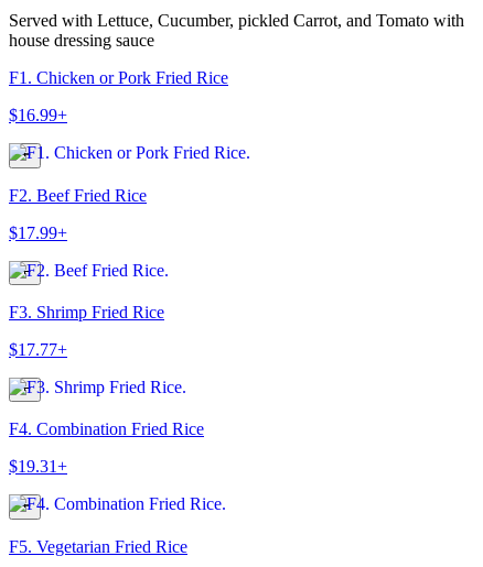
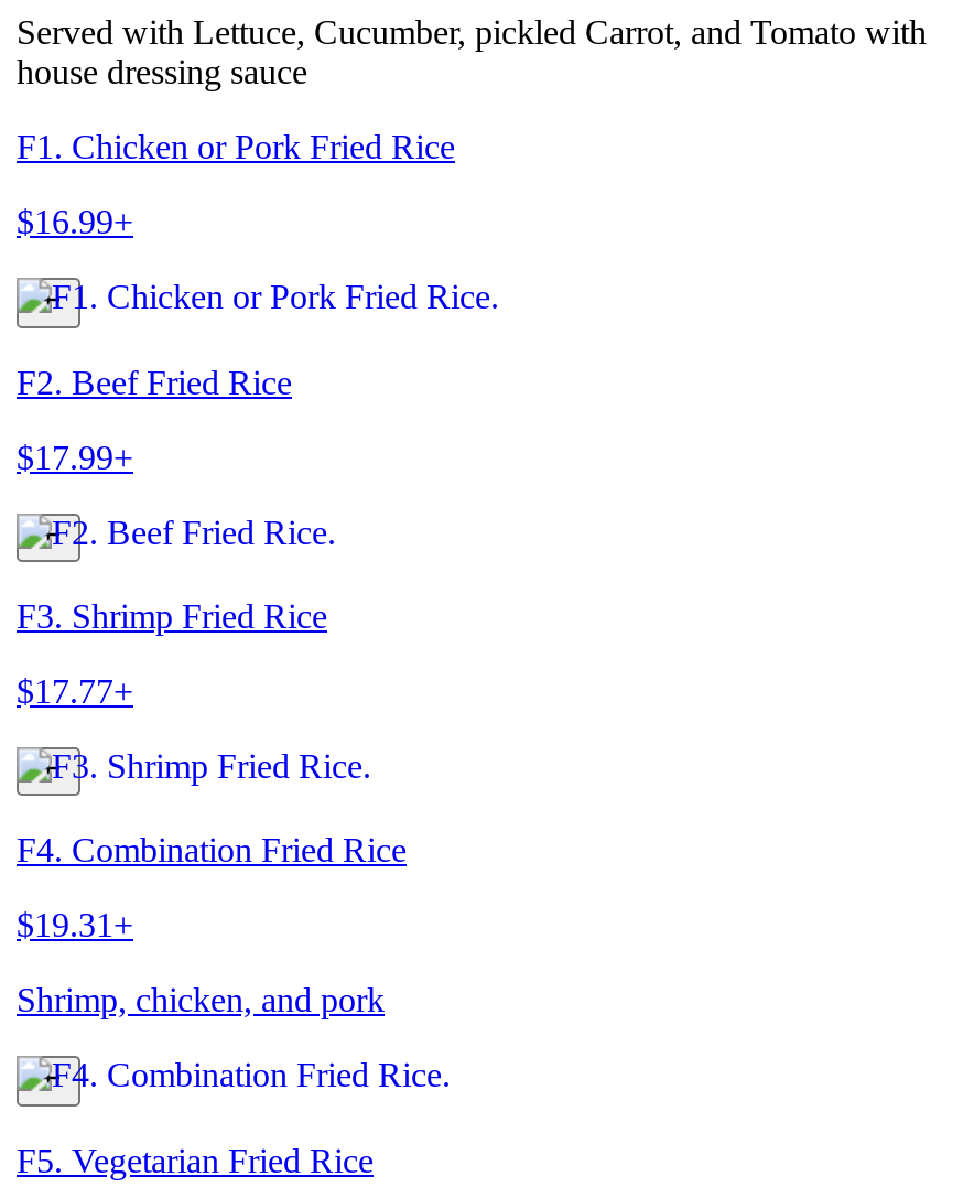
none -> [17,981,385,1019] Shrimp, chicken, and pork

